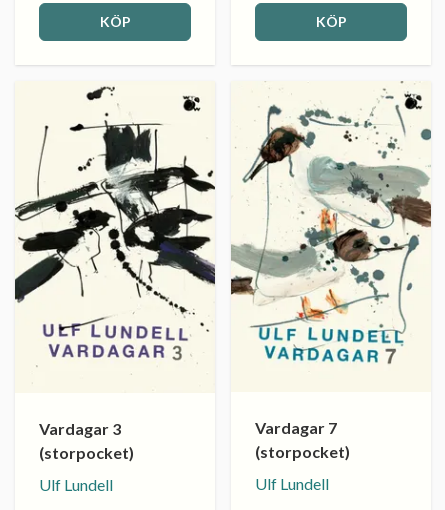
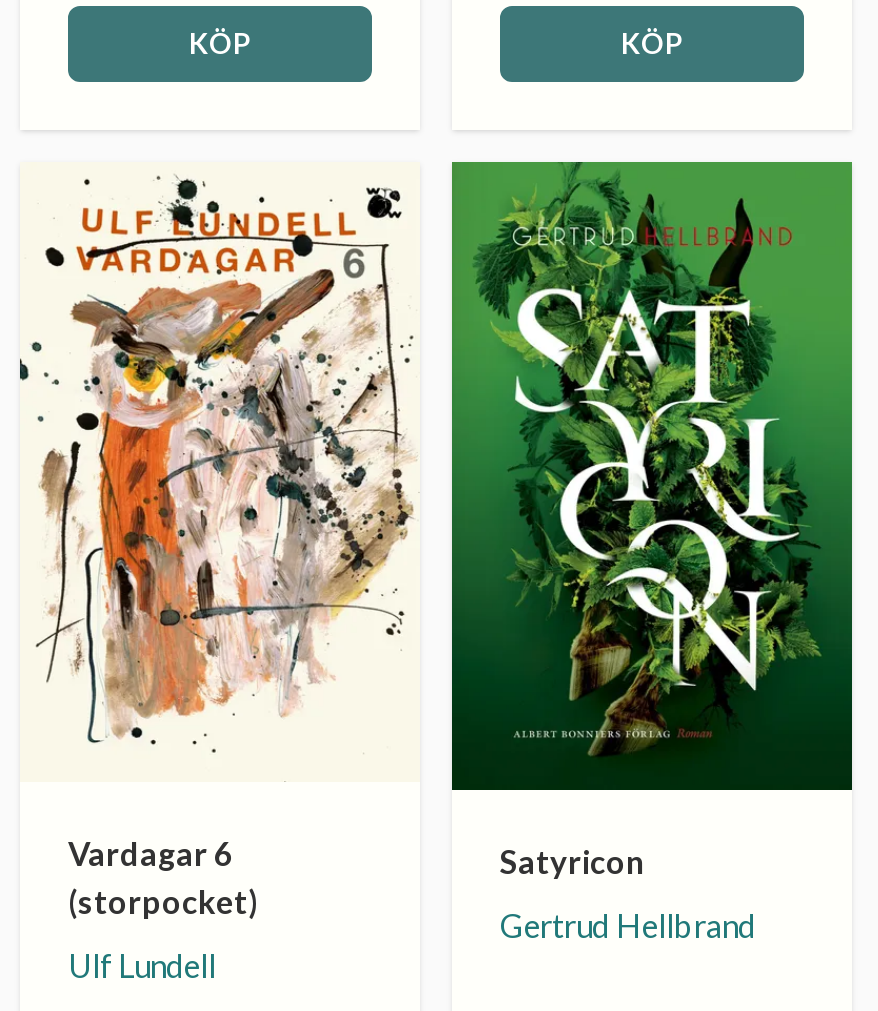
[14,86,216,373] [image] -> [18,172,420,754] [image]
[231,83,432,461] [image] | Vardagar 7 | (storpocket) -> [450,160,854,879] [image] | Satyricon
[39,419,121,438] Vardagar 3 -> [68,834,232,872] Vardagar 6
[255,474,329,493] Ulf Lundell -> [500,905,756,943] Gertrud Hellbrand

